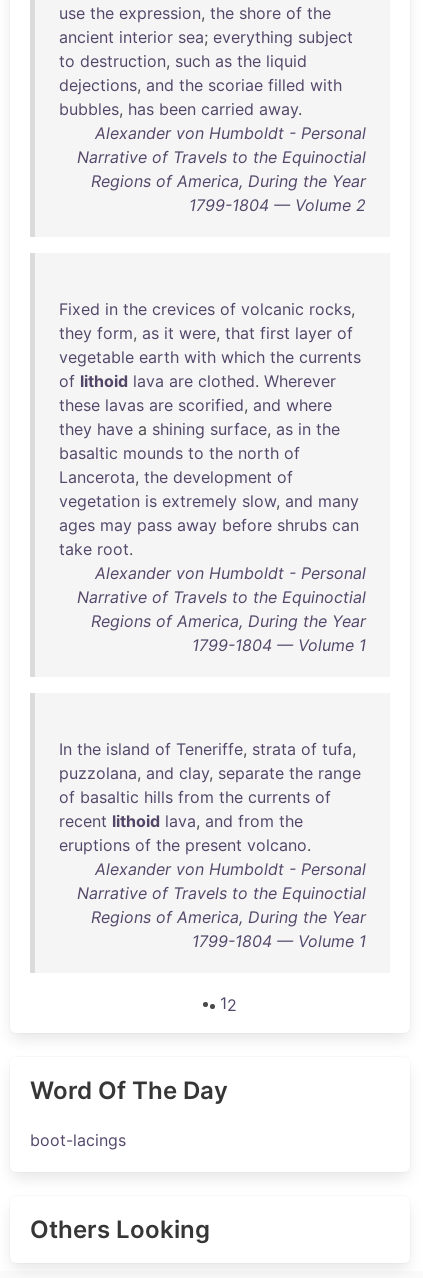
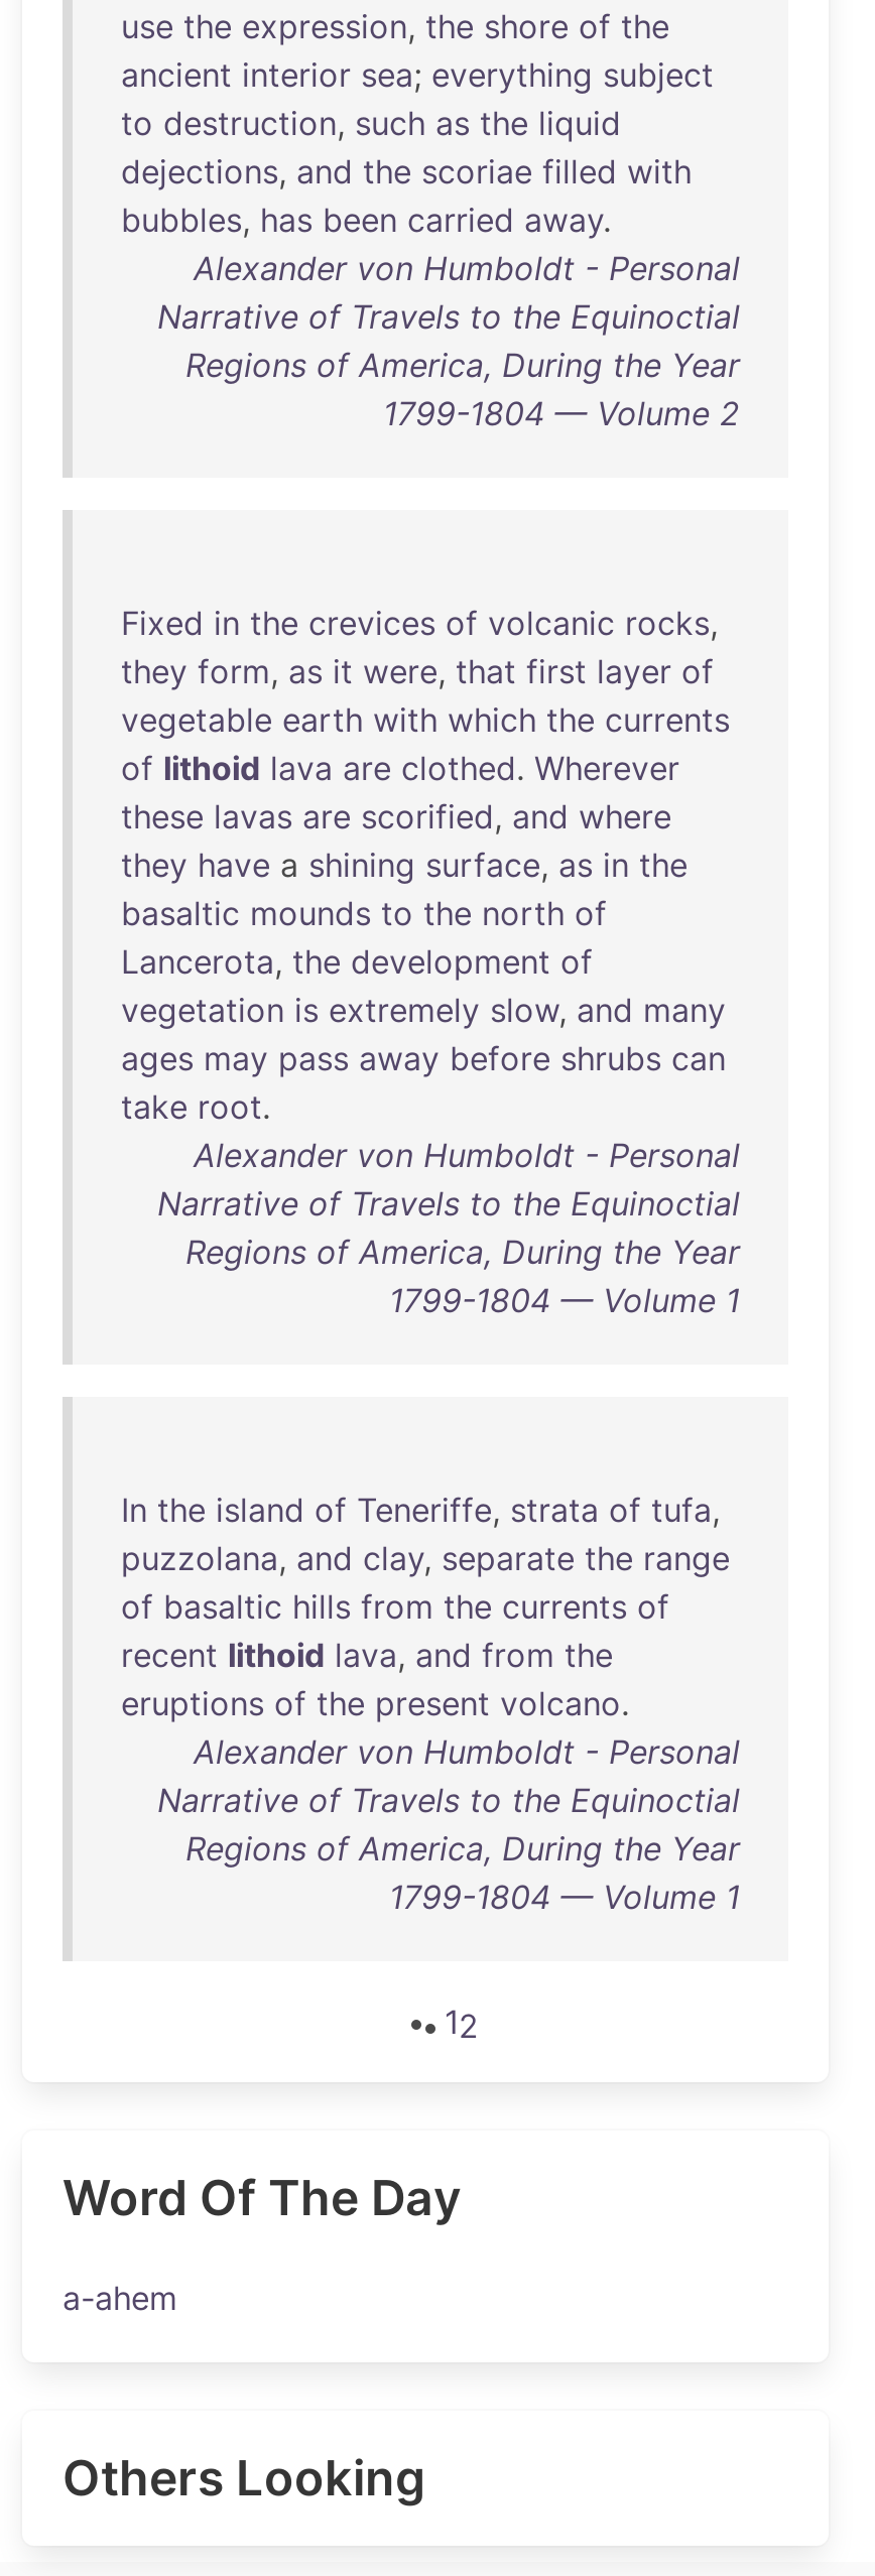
[30,1130,126,1150] boot-lacings -> [62,2278,177,2318] a-ahem

